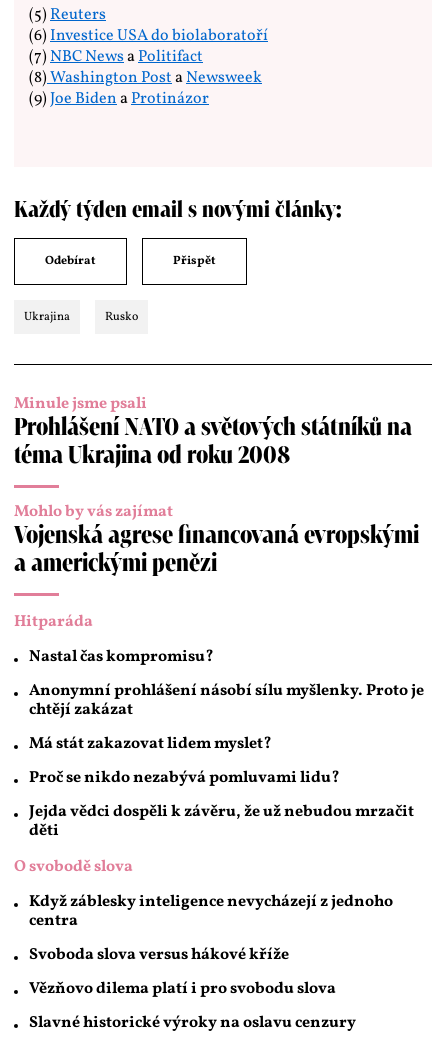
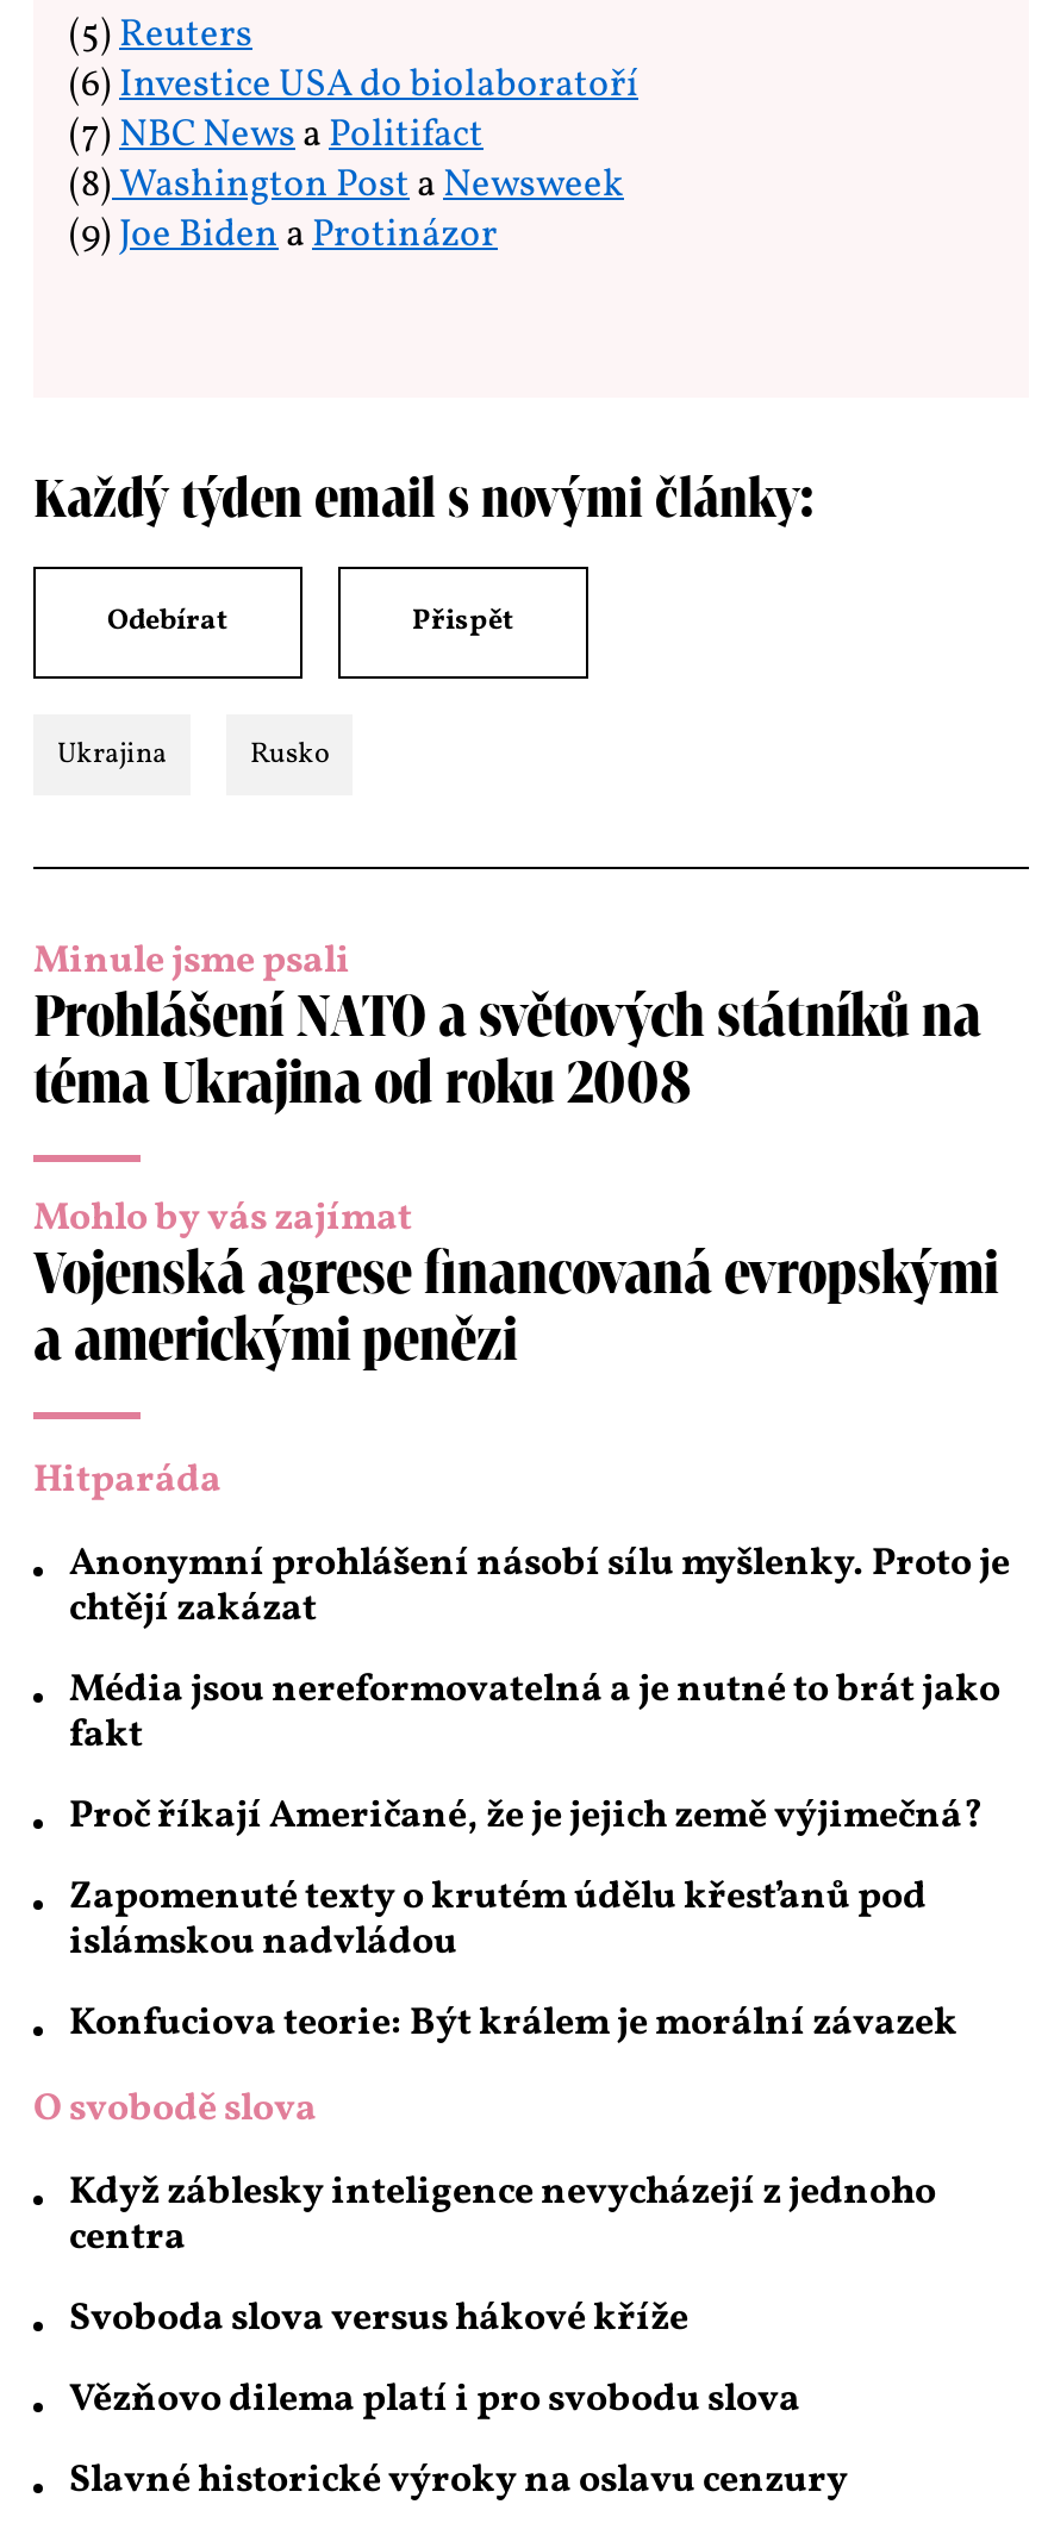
[29,646,214,668] Nastal čas kompromisu? -> none
moved [29,680,424,721] -> [69,1539,1010,1637]: Anonymní prohlášení násobí sílu myšlenky. Proto je | chtějí zakázat
[29,733,414,842] Má stát zakazovat lidem myslet? | Proč se nikdo nezabývá pomluvami lidu? | Jejda vědci dospěli k závěru, že už nebudou mrzačit | děti -> [69,1665,1000,2051] Média jsou nereformovatelná a je nutné to brát jako | fakt | Proč říkají Američané, že je jejich země výjimečná? | Zapomenuté texty o krutém údělu křesťanů pod | islámskou nadvládou | Konfuciova teorie: Být králem je morální závazek

